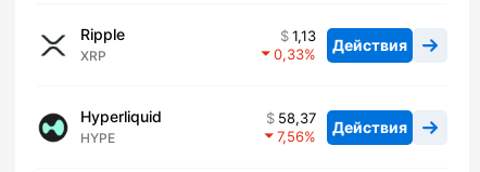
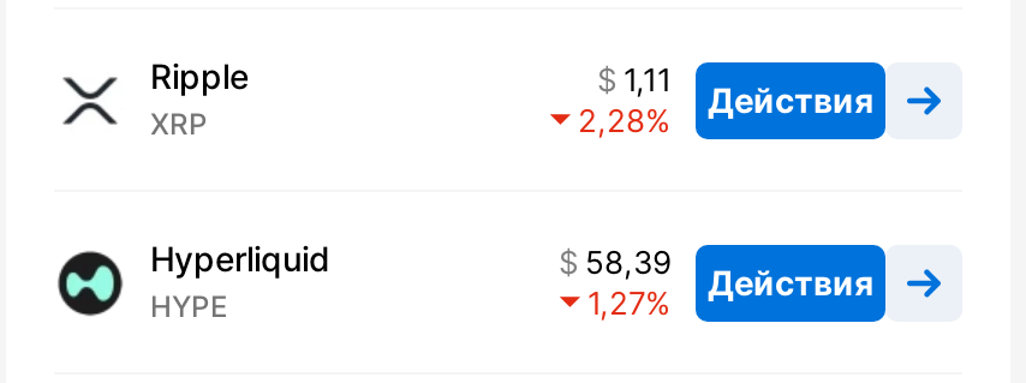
[292,27,407,54] 1,13 Действия -> [624,61,873,120] 1,11 Действия
[274,46,304,63] 0,33 -> [578,102,645,140] 2,28
[278,110,407,136] 58,37 Действия -> [585,243,873,302] 58,39 Действия
[277,128,304,145] 7,56 -> [587,284,645,323] 1,27

